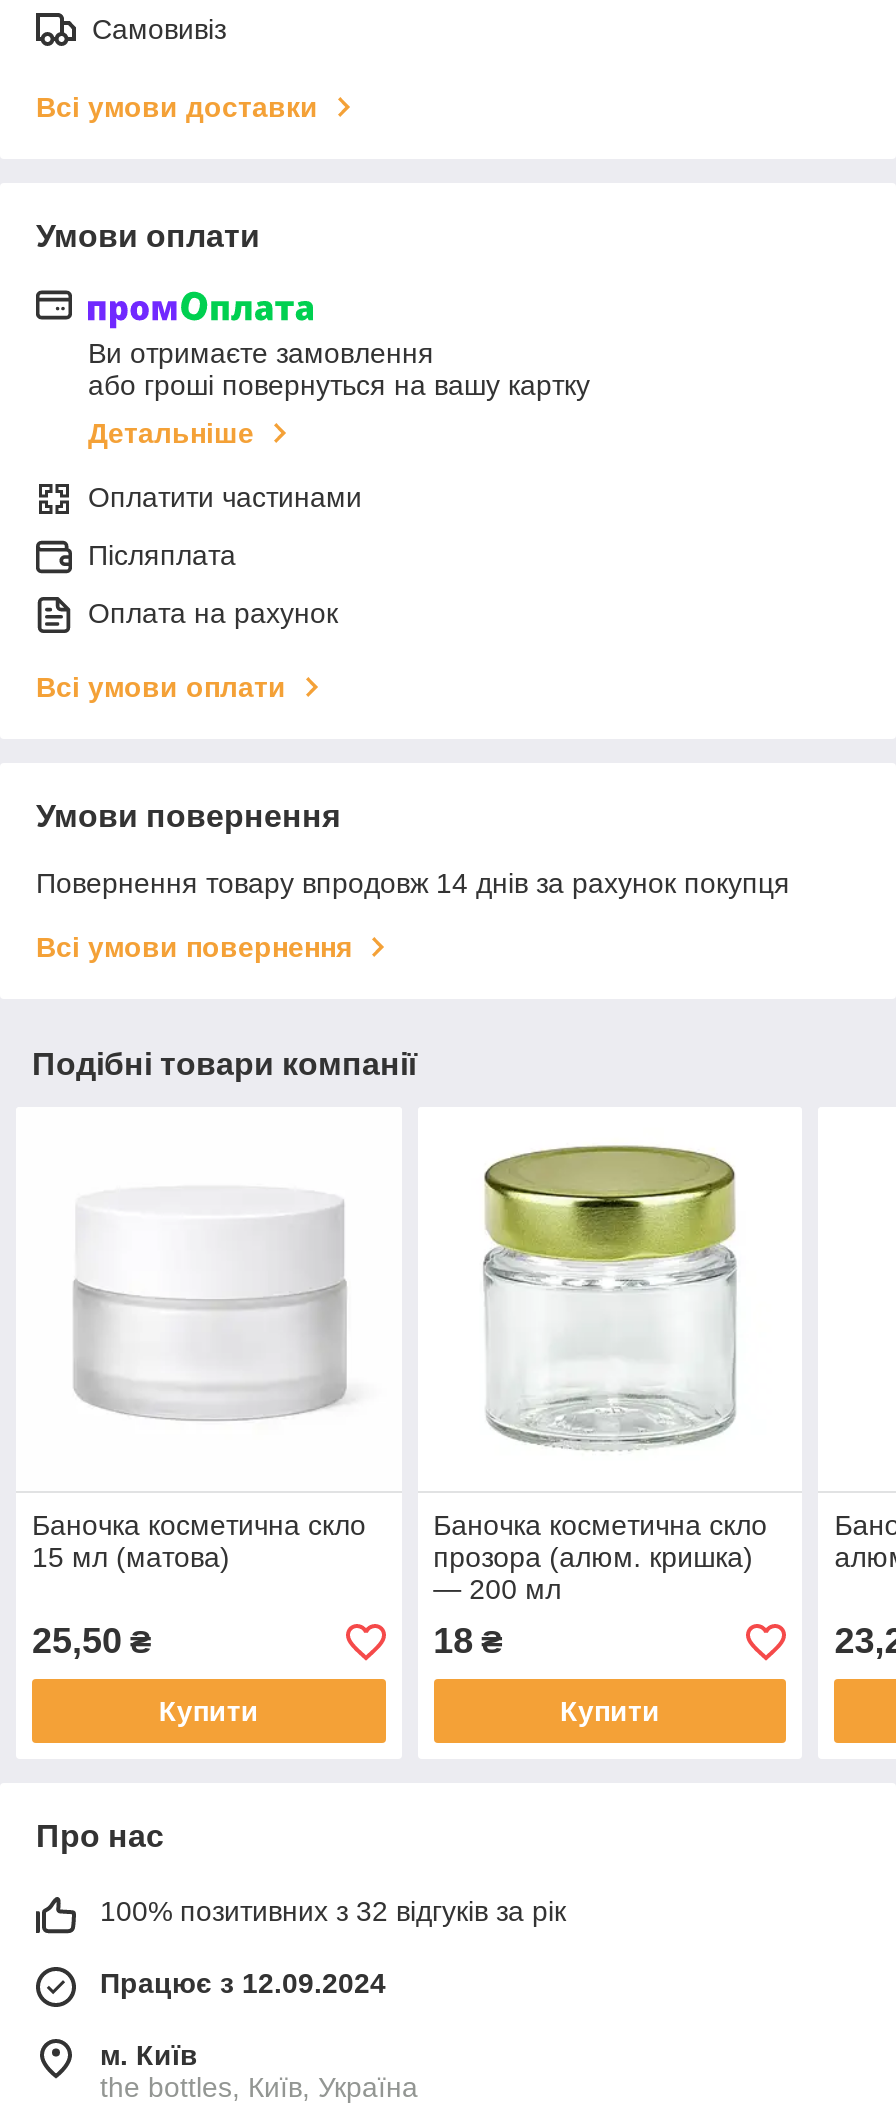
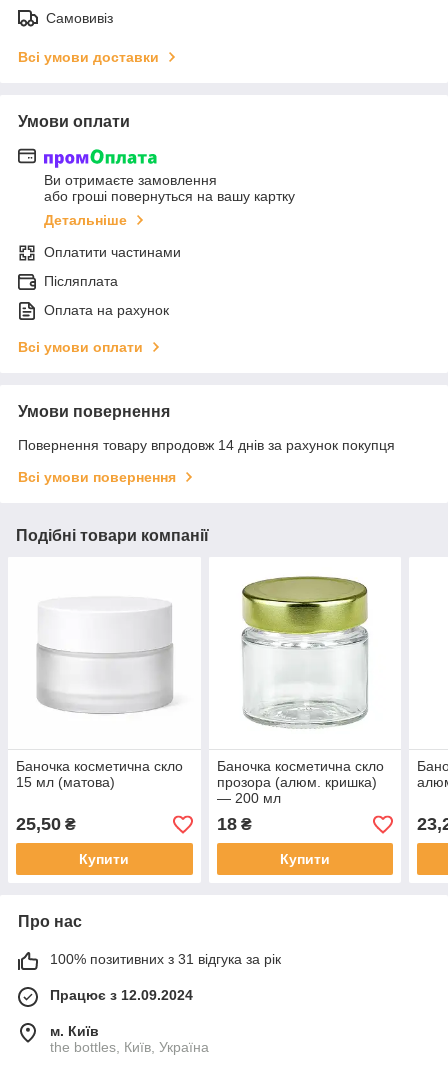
[100,1896,566,1928] 100% позитивних з 32 відгуків за рік -> [50,951,281,967] 100% позитивних з 31 відгука за рік

